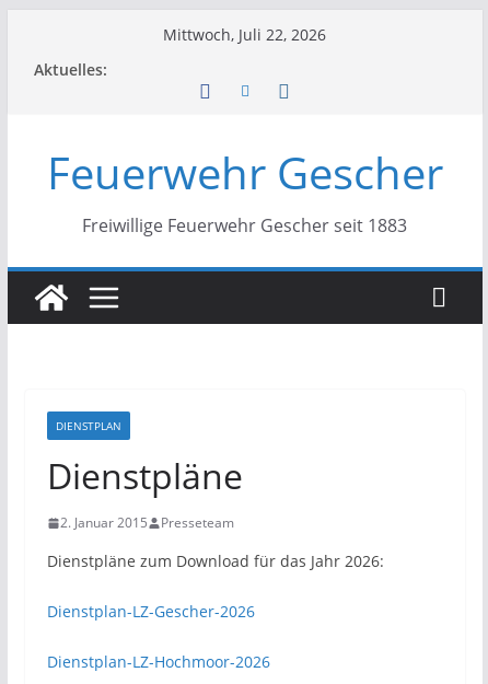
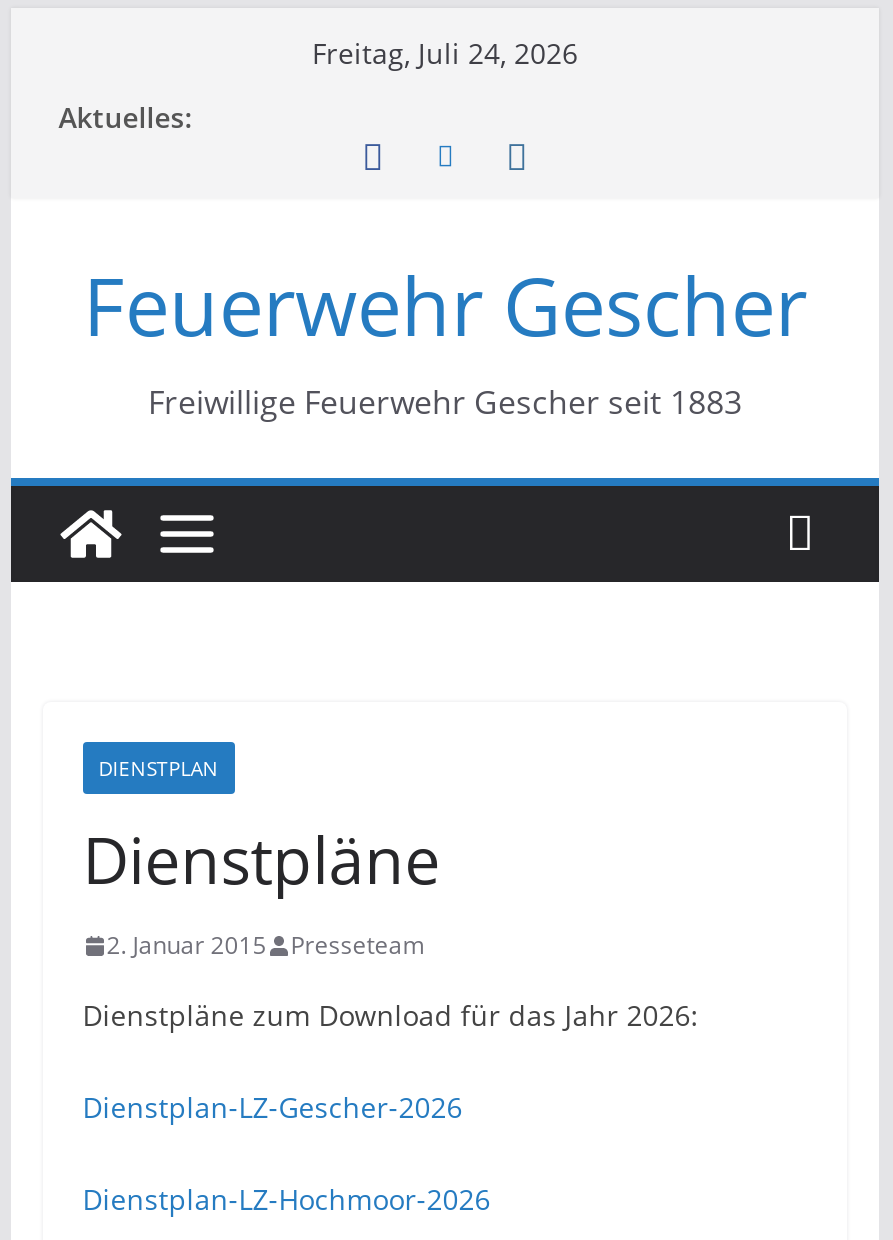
[164,24,327,45] Mittwoch, Juli 22, 2026 -> [312,34,578,72] Freitag, Juli 24, 2026

